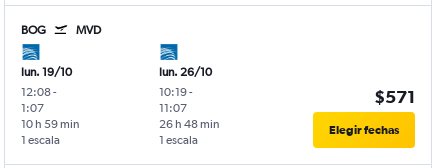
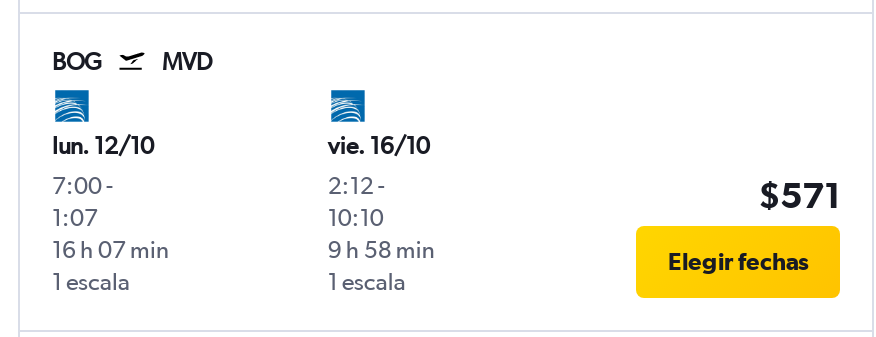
[21,65,72,79] lun. 19/10 -> [52,131,154,159] lun. 12/10
[159,65,212,115] lun. 26/10 | 10:19 - | 11:07 -> [328,131,430,231] vie. 16/10 | 2:12 - | 10:10
[21,85,57,99] 12:08 - -> [52,171,114,199] 7:00 -
[21,117,79,131] 10 h 59 min -> [52,235,168,263] 16 h 07 min
[159,117,219,131] 26 h 48 min -> [328,235,434,263] 9 h 58 min

